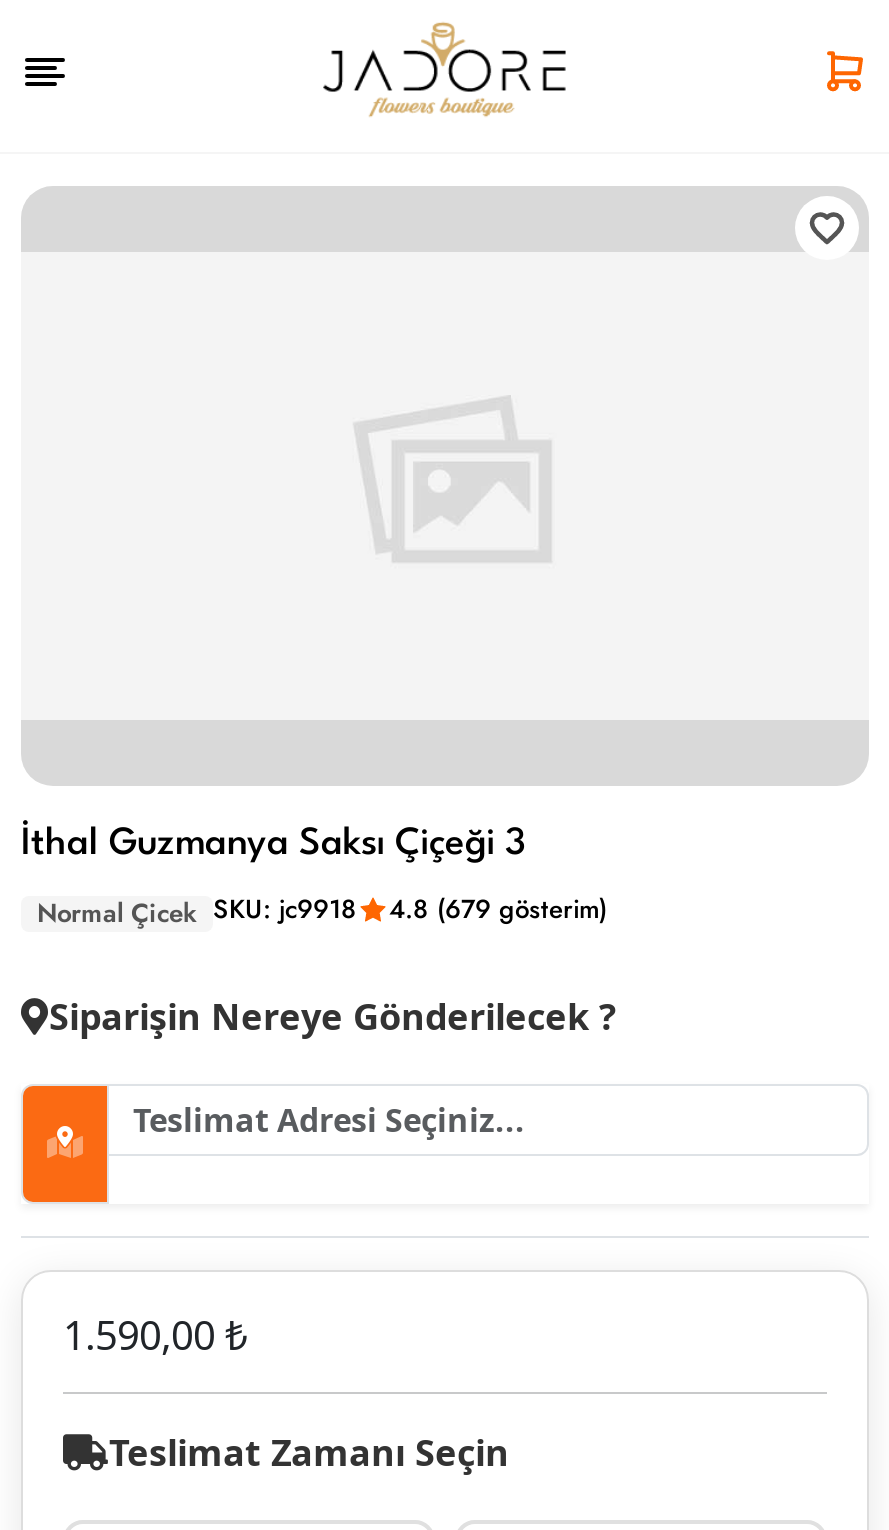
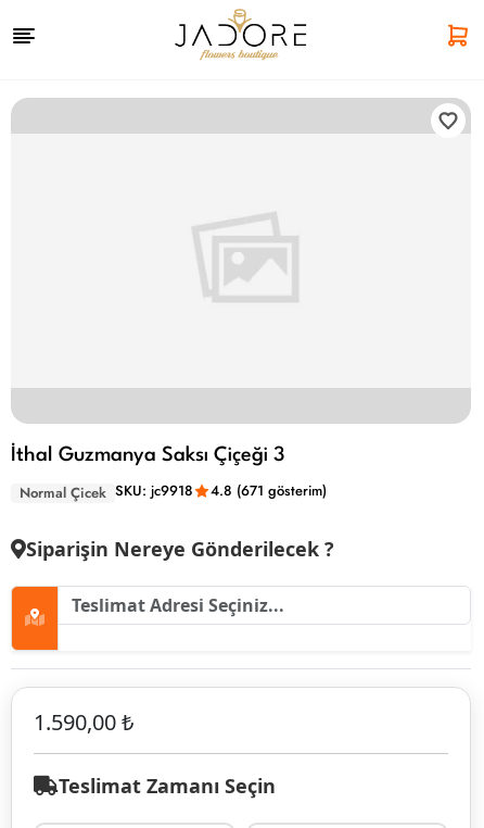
[37,890,607,932] Normal Çicek SKU: jc9918 4.8 (679 gösterim) -> [20,480,327,503] Normal Çicek SKU: jc9918 4.8 (671 gösterim)

